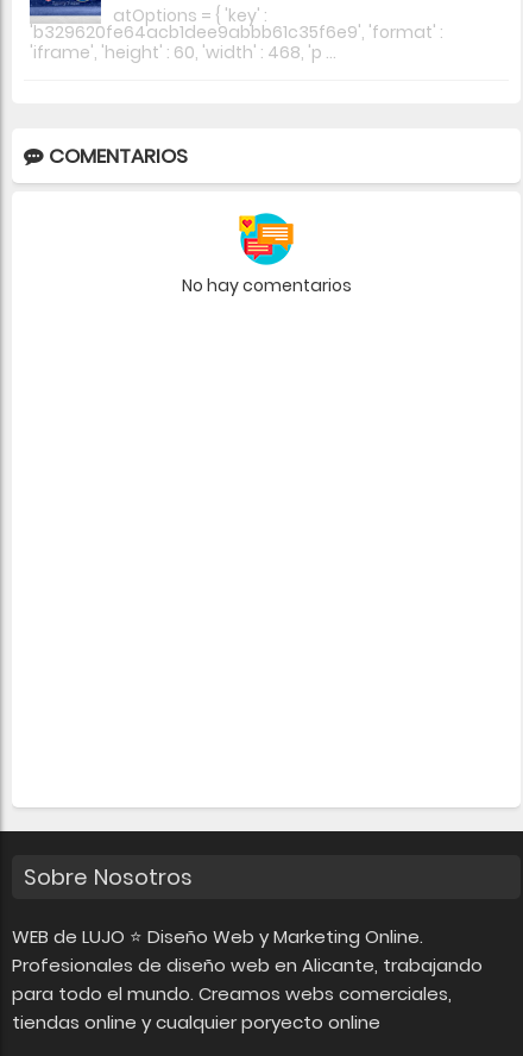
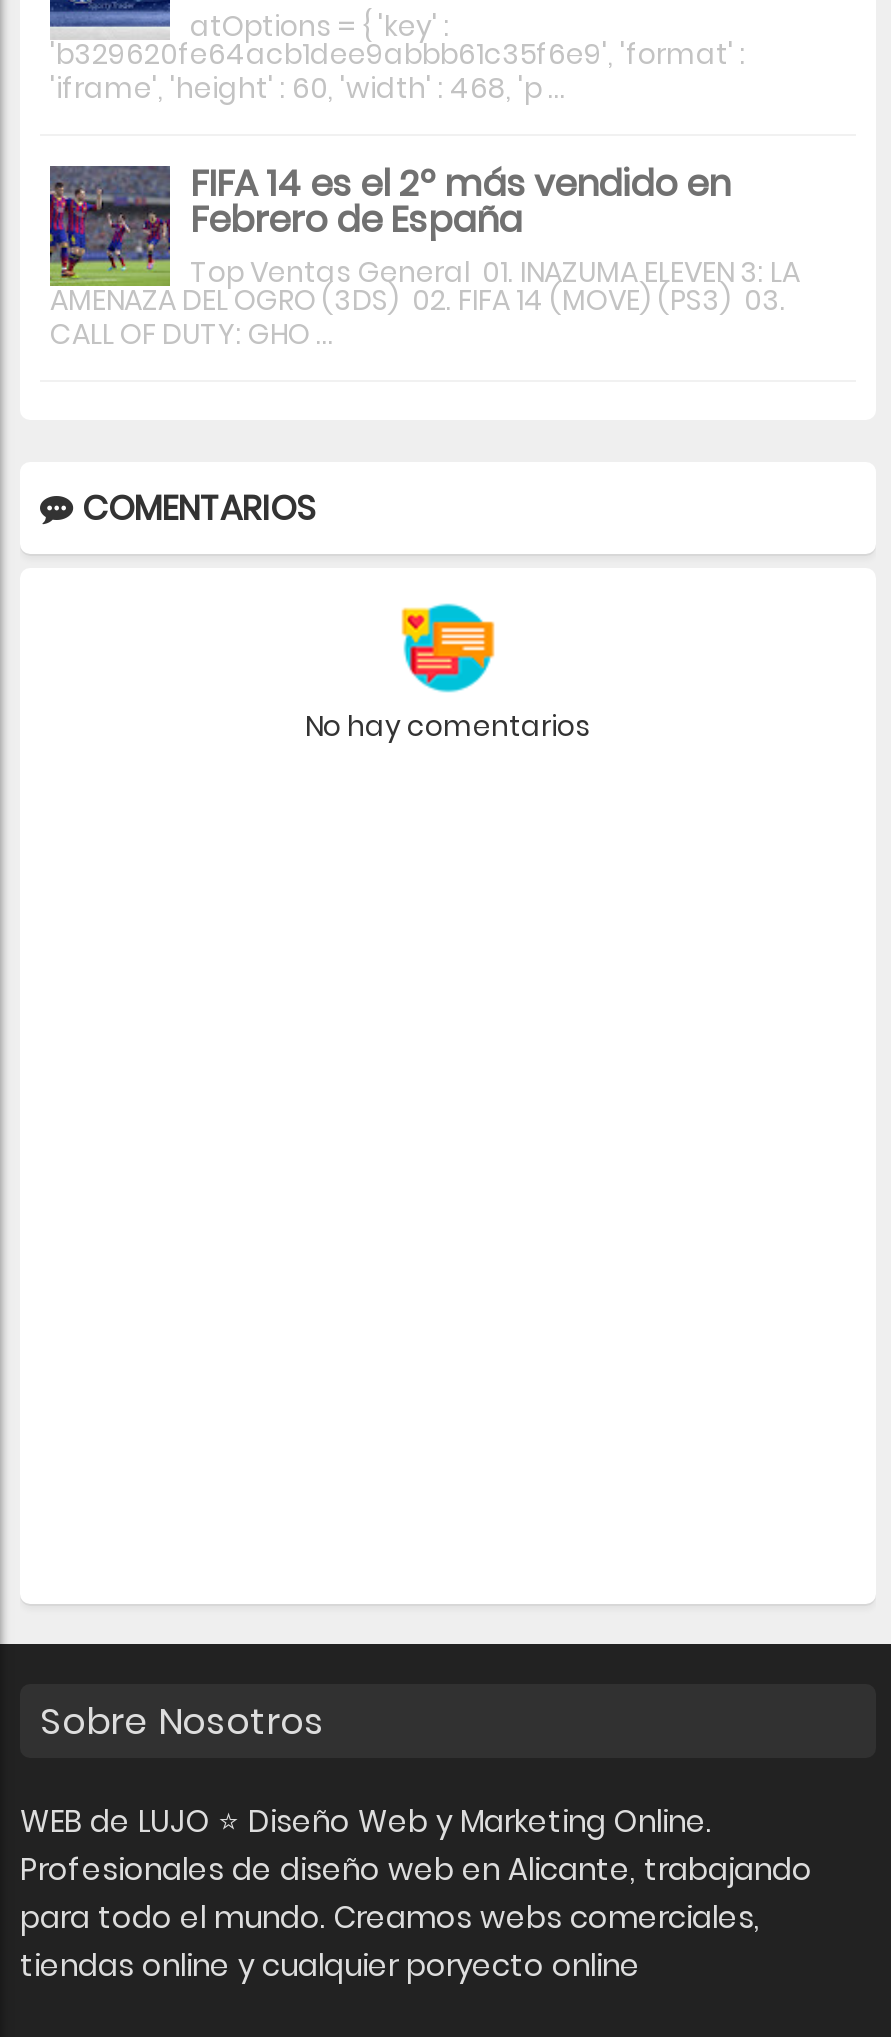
none -> [48,158,800,354] [image] | FIFA 14 es el 2º más vendido en | Febrero de España | Top Ventas General 01. INAZUMA ELEVEN 3: LA | AMENAZA DEL OGRO (3DS) 02. FIFA 14 (MOVE) (PS3) 03. | CALL OF DUTY: GHO ...

